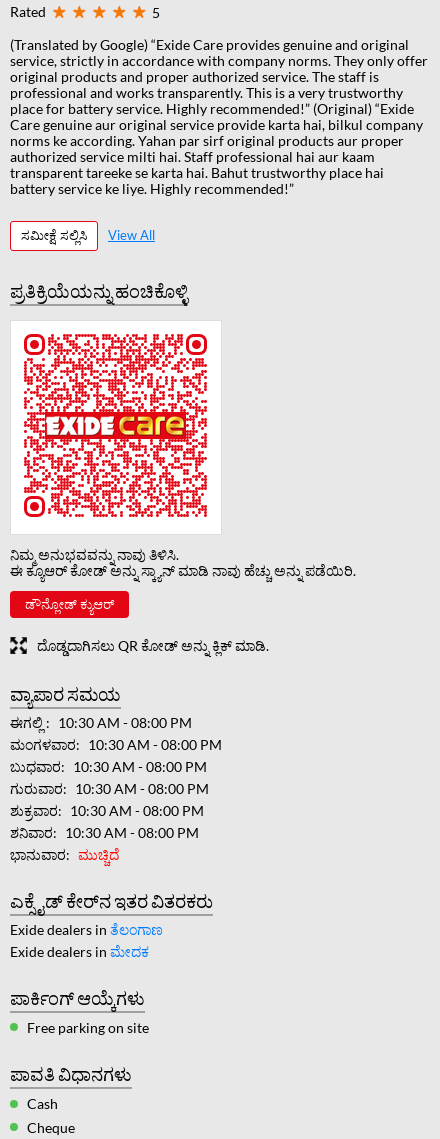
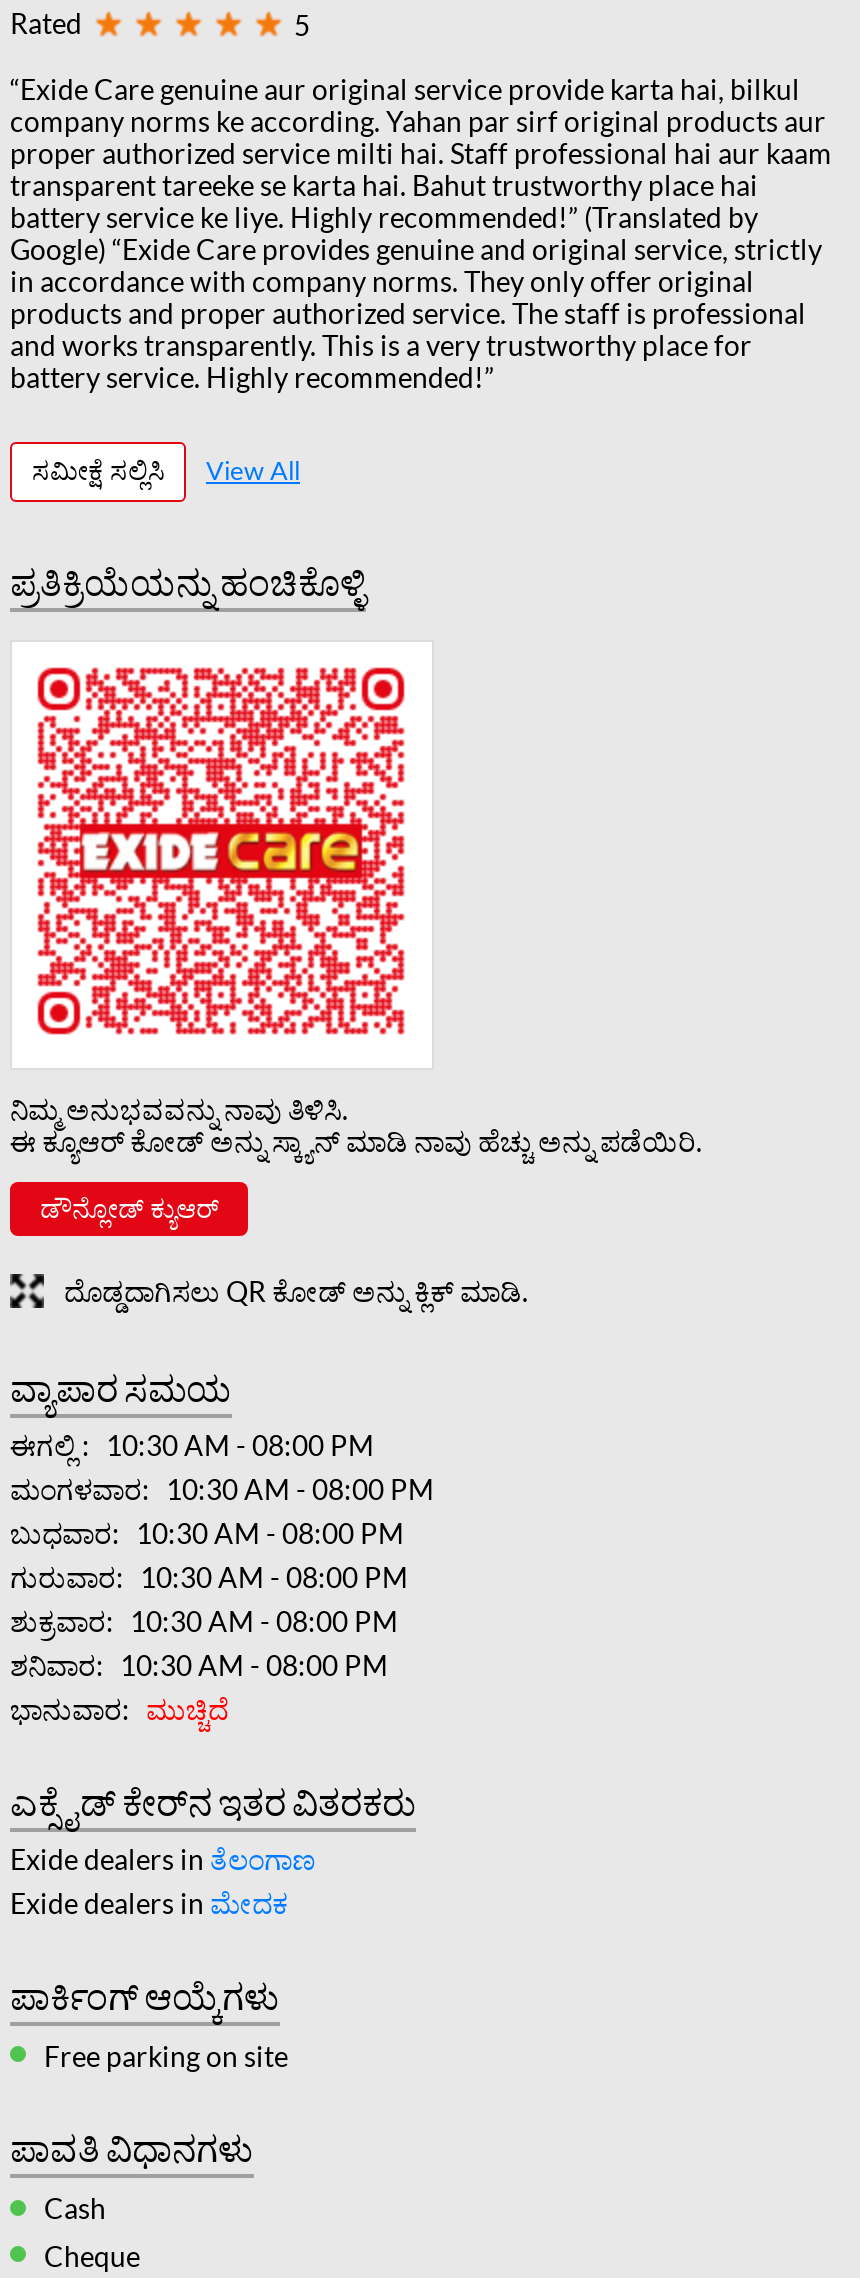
[10,36,428,165] (Translated by Google) “Exide Care provides genuine and original | service, strictly in accordance with company norms. They only offer | original products and proper authorized service. The staff is | professional and works transparently. This is a very trustworthy | place for battery service. Highly recommended!” (Original) “Exide | Care genuine aur original service provide karta hai, bilkul company | norms ke according. Yahan par sirf original products aur proper | authorized service milti hai. Staff professional hai aur kaam -> [10,71,832,169] “Exide Care genuine aur original service provide karta hai, bilkul | company norms ke according. Yahan par sirf original products aur | proper authorized service milti hai. Staff professional hai aur kaam
moved [10,164,384,181] -> [10,167,758,201]: transparent tareeke se karta hai. Bahut trustworthy place hai
[10,180,294,197] battery service ke liye. Highly recommended!” -> [10,199,822,393] battery service ke liye. Highly recommended!” (Translated by | Google) “Exide Care provides genuine and original service, strictly | in accordance with company norms. They only offer original | products and proper authorized service. The staff is professional | and works transparently. This is a very trustworthy place for | battery service. Highly recommended!”

